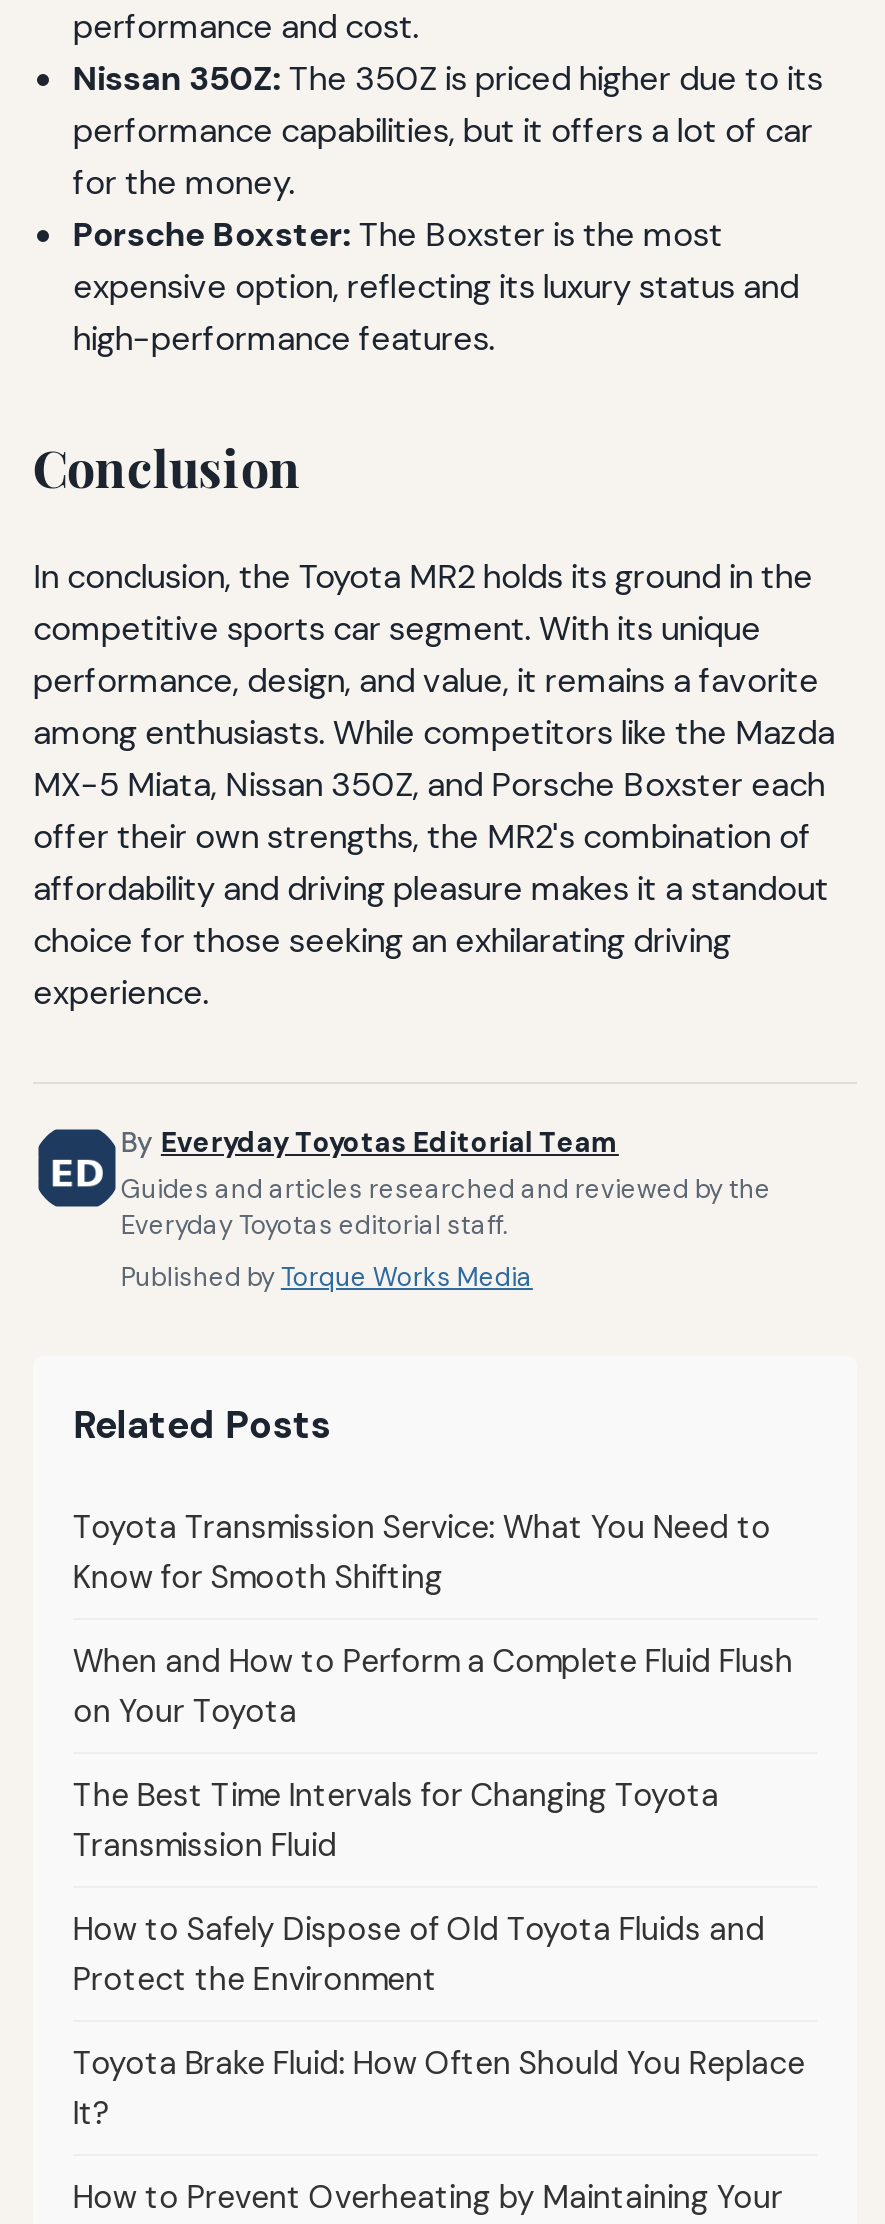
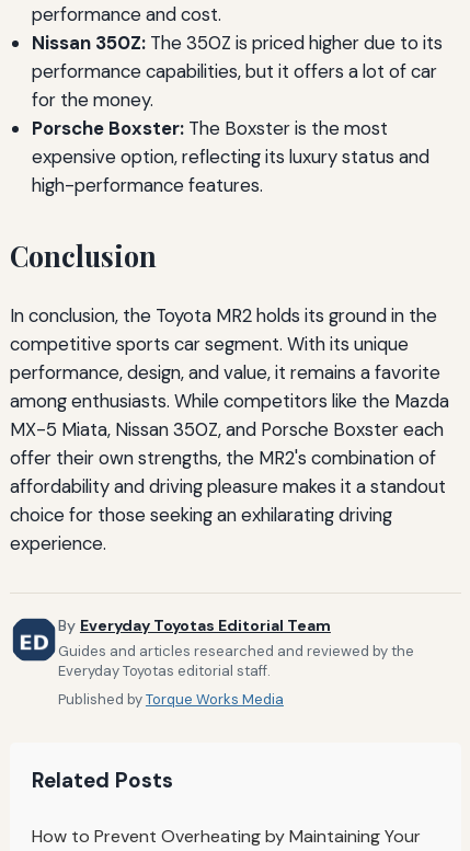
[73,1506,805,2134] Toyota Transmission Service: What You Need to | Know for Smooth Shifting | When and How to Perform a Complete Fluid Flush | on Your Toyota | The Best Time Intervals for Changing Toyota | Transmission Fluid | How to Safely Dispose of Old Toyota Fluids and | Protect the Environment | Toyota Brake Fluid: How Often Should You Replace | It? -> none

